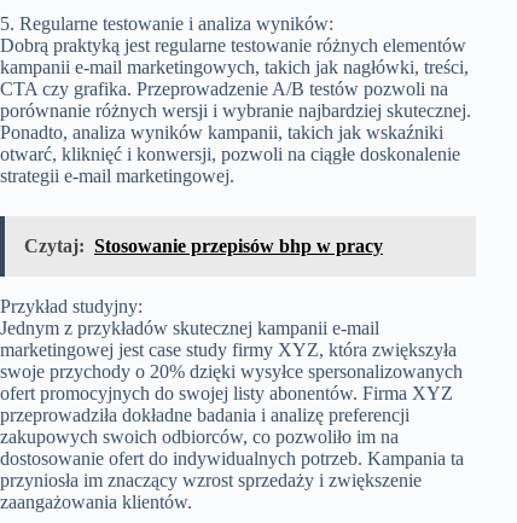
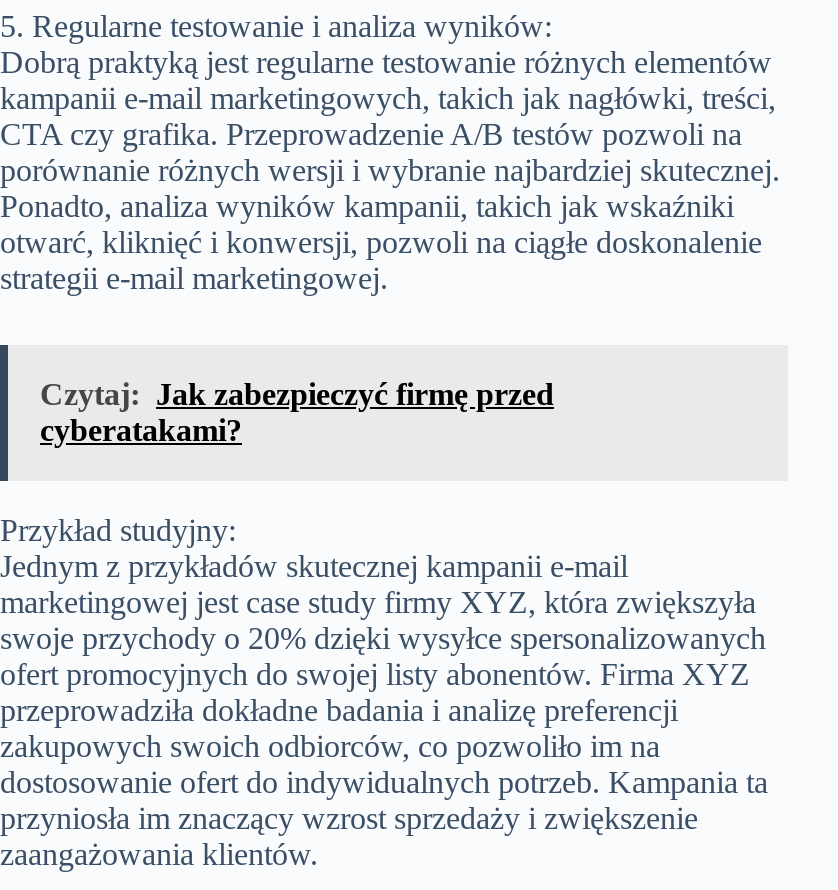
[24,236,383,256] Czytaj: Stosowanie przepisów bhp w pracy -> [40,377,554,447] Czytaj: Jak zabezpieczyć firmę przed | cyberatakami?

